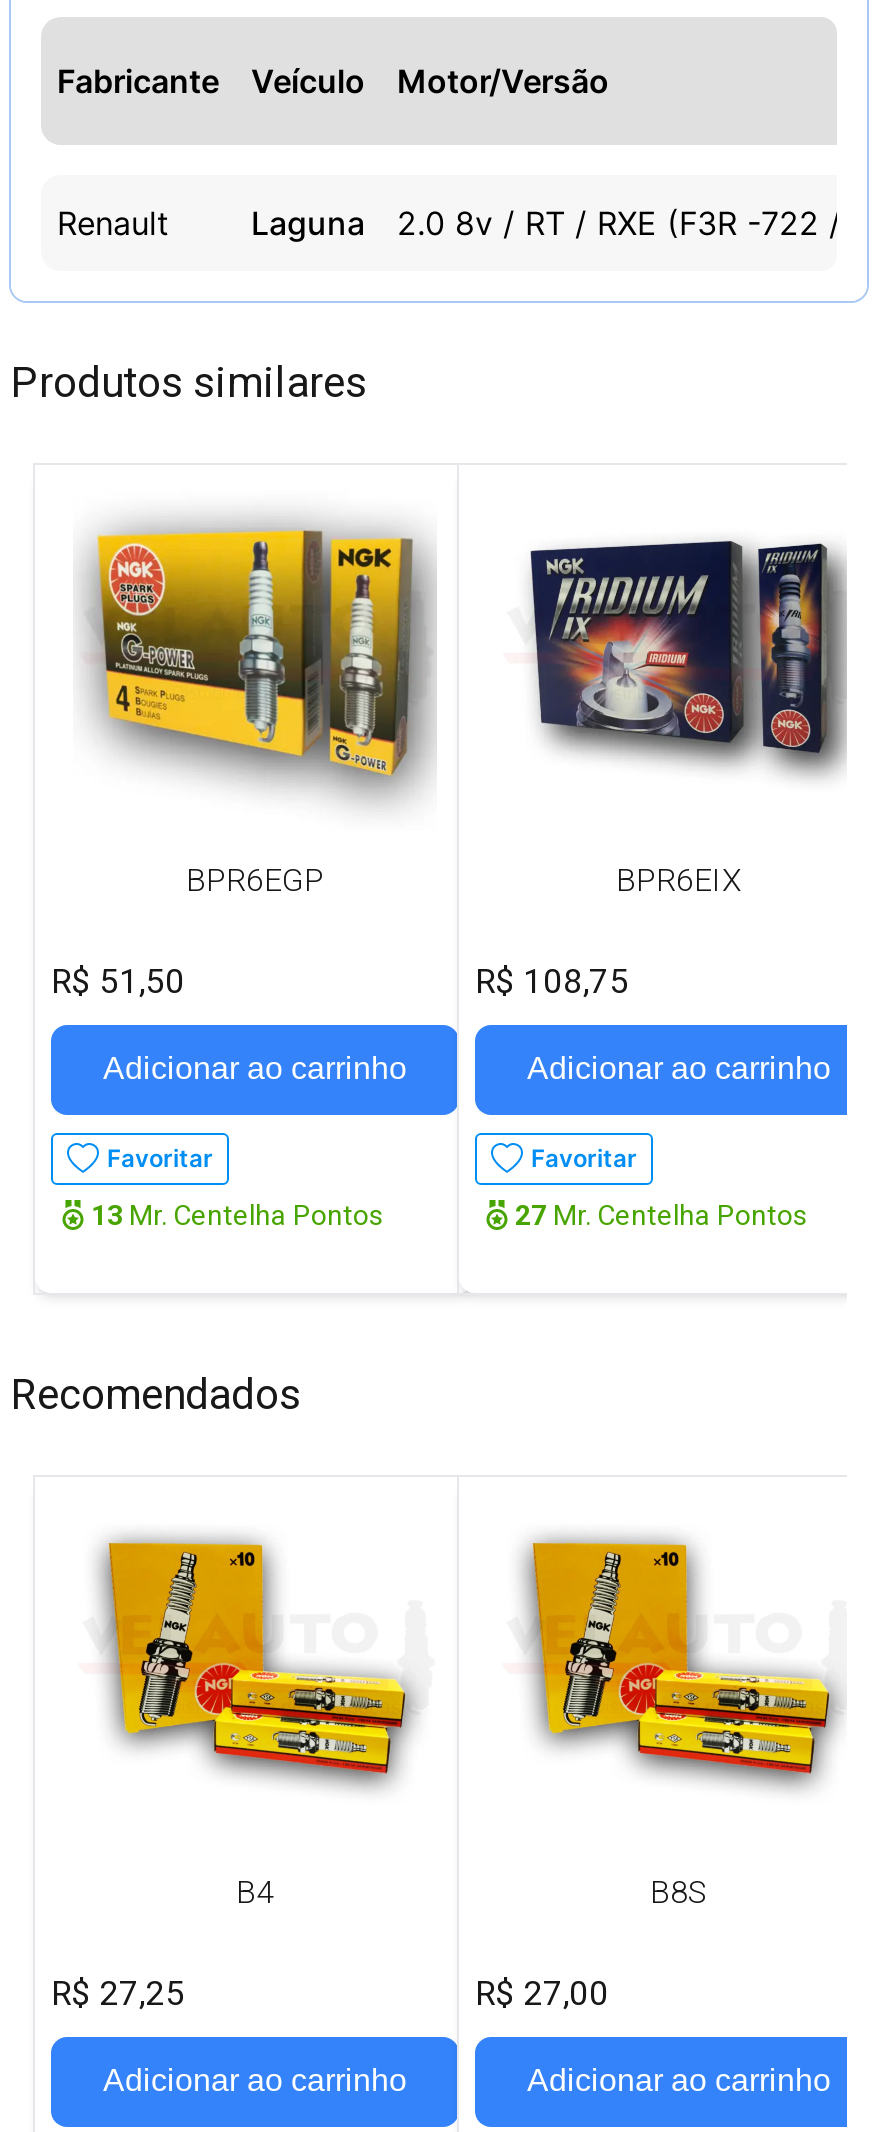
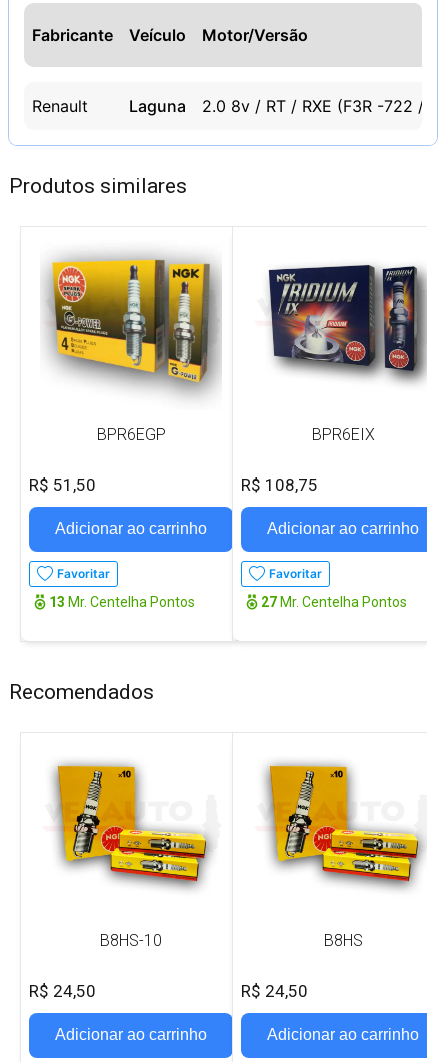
[236,1873,274,1911] B4 -> [100,931,162,950] B8HS-10
[650,1873,708,1911] B8S -> [323,931,362,950] B8HS
[51,1972,185,2012] R$ 27,25 -> [29,981,96,1001] R$ 24,50
[475,1972,609,2012] R$ 27,00 -> [241,981,308,1001] R$ 24,50

